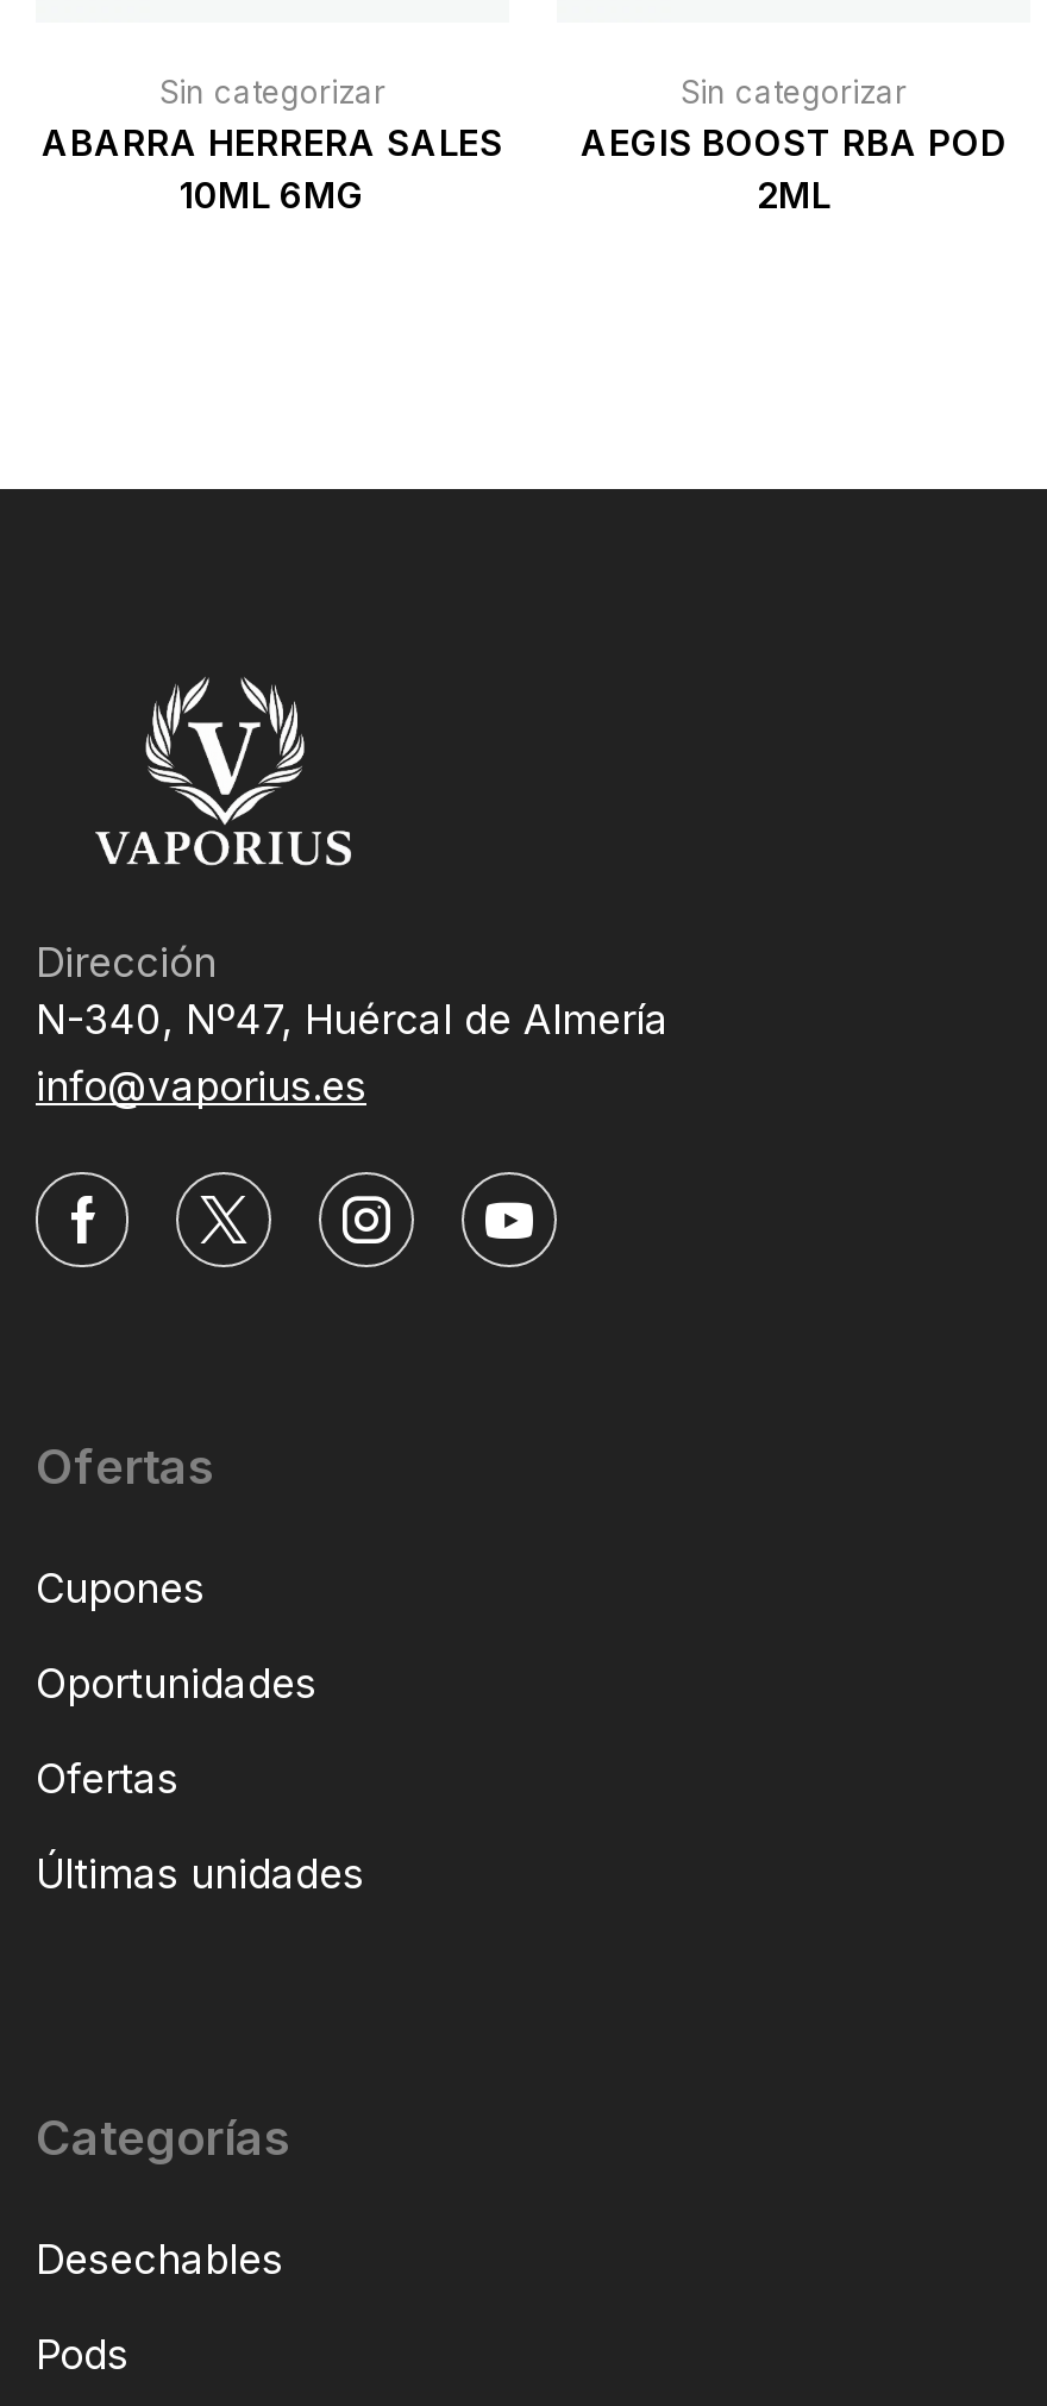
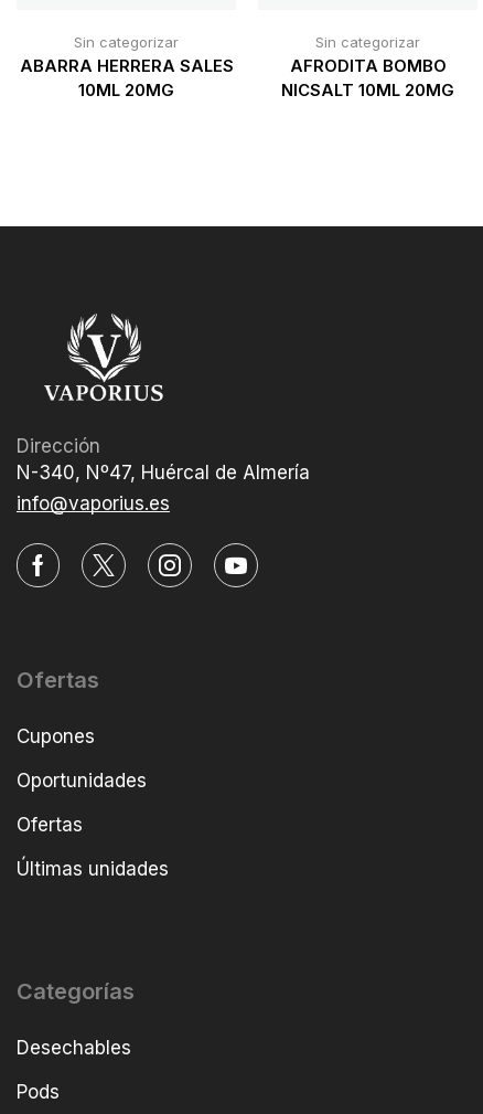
[581,122,1007,217] AEGIS BOOST RBA POD | 2ML -> [281,56,454,100] AFRODITA BOMBO | NICSALT 10ML 20MG
[180,174,365,217] 10ML 6MG -> [78,80,174,100] 10ML 20MG

